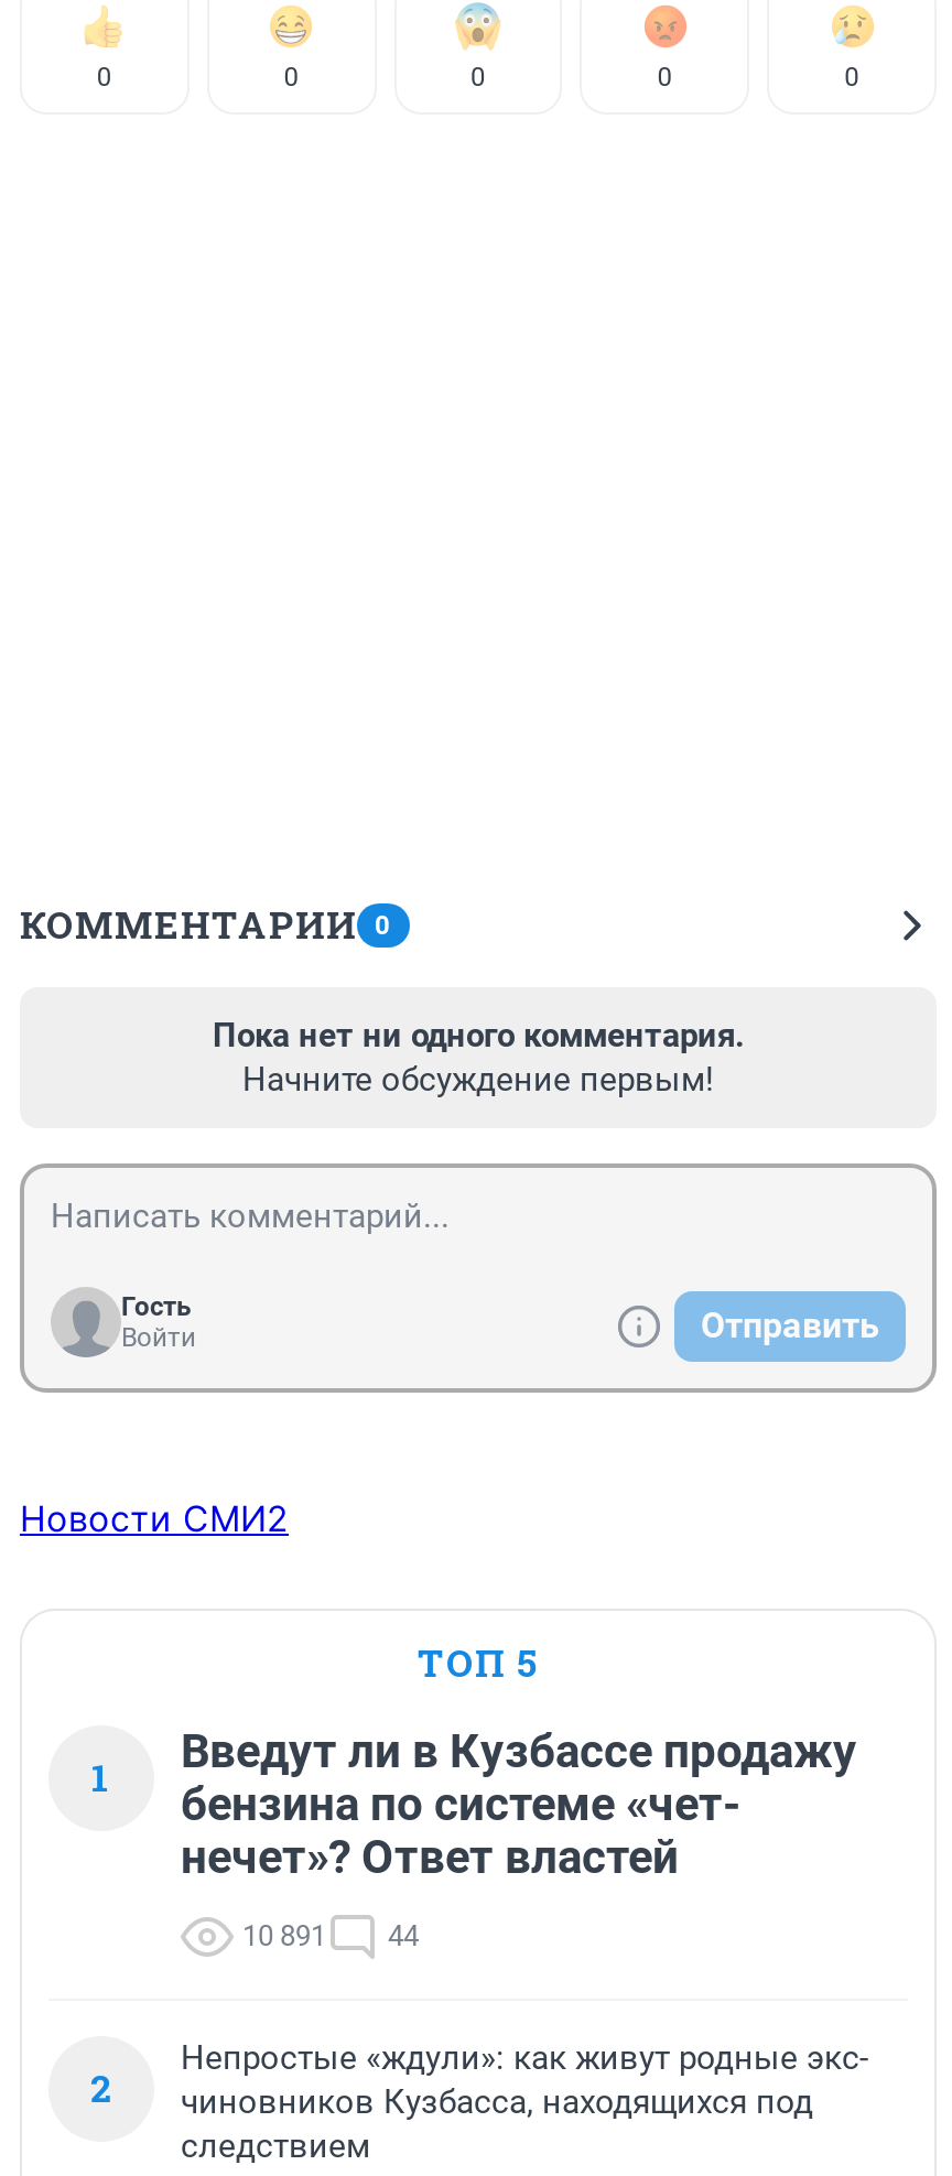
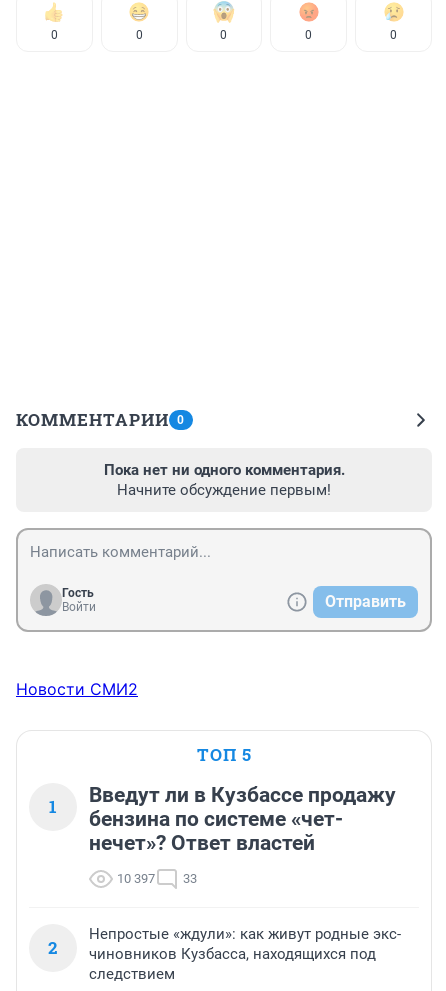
[242,1919,326,1952] 10 891 -> [117,871,155,886] 10 397
[388,1919,419,1952] 44 -> [183,871,197,886] 33

